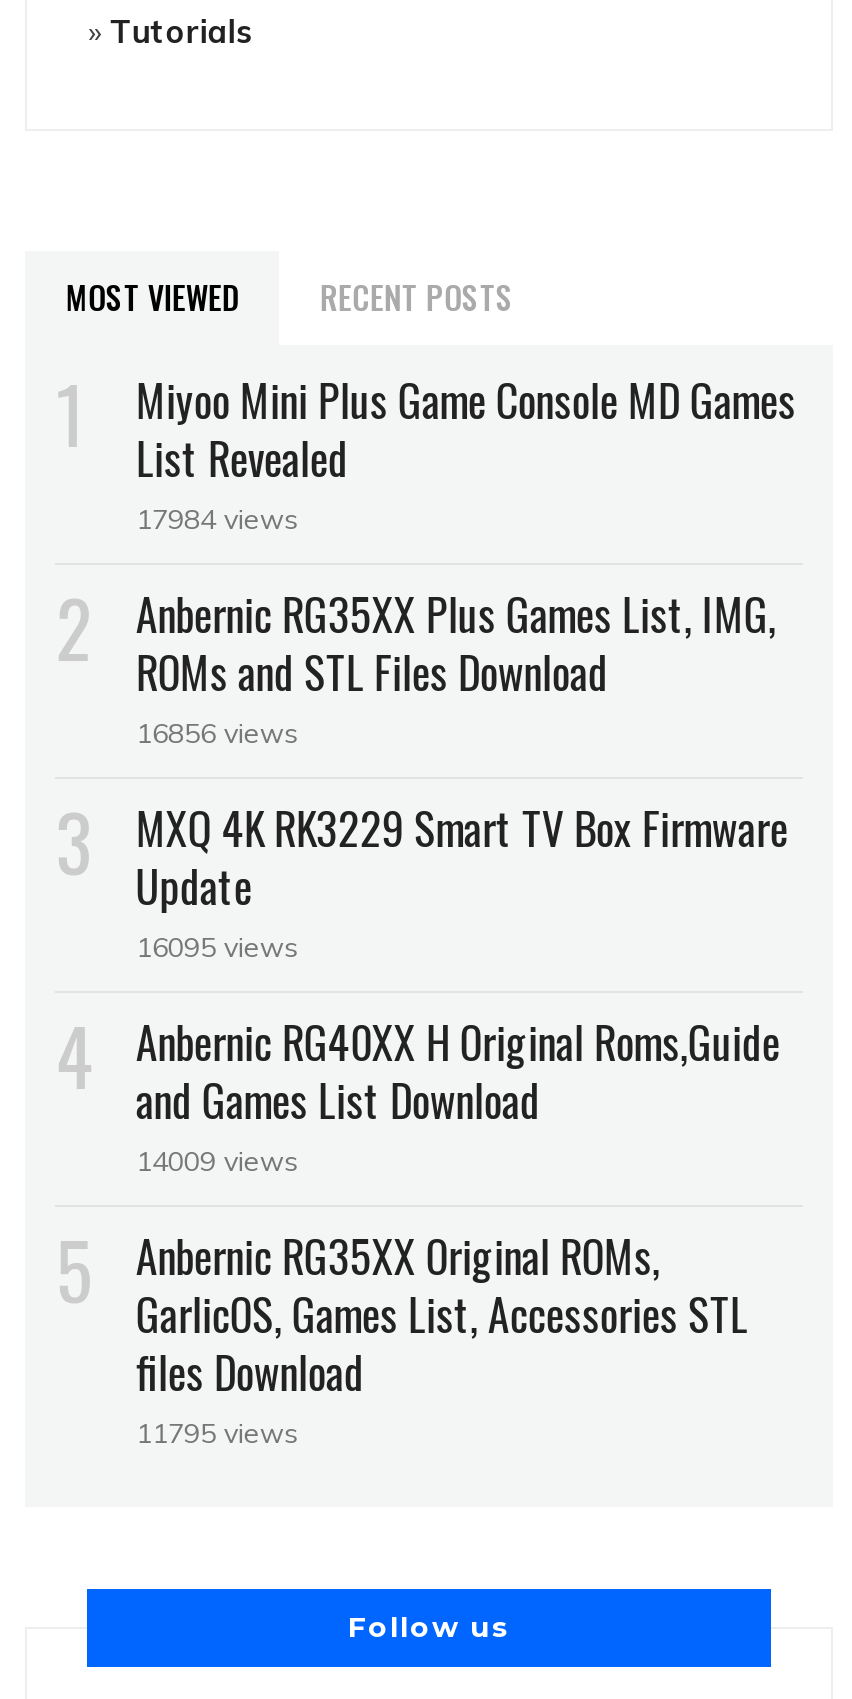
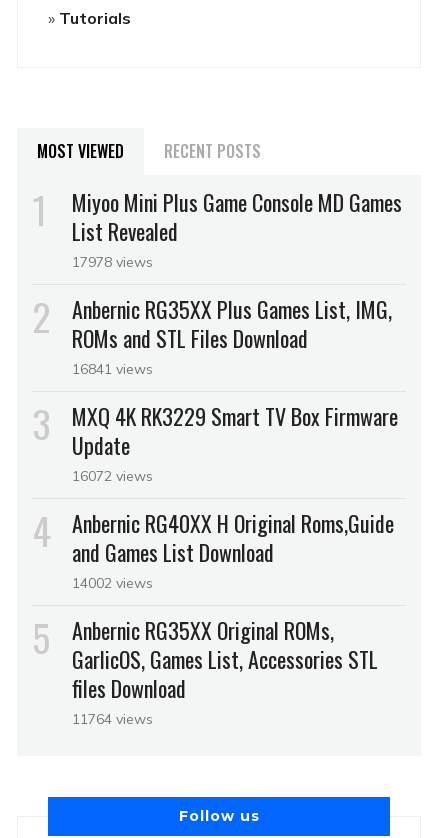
[136,500,298,536] 17984 views -> [72,253,153,271] 17978 views
[136,714,298,750] 16856 views -> [72,360,153,378] 16841 views
[136,928,298,964] 16095 views -> [72,467,153,485] 16072 views
[136,1142,298,1178] 14009 views -> [72,574,153,592] 14002 views
[136,1414,298,1450] 11795 views -> [72,710,153,728] 11764 views

